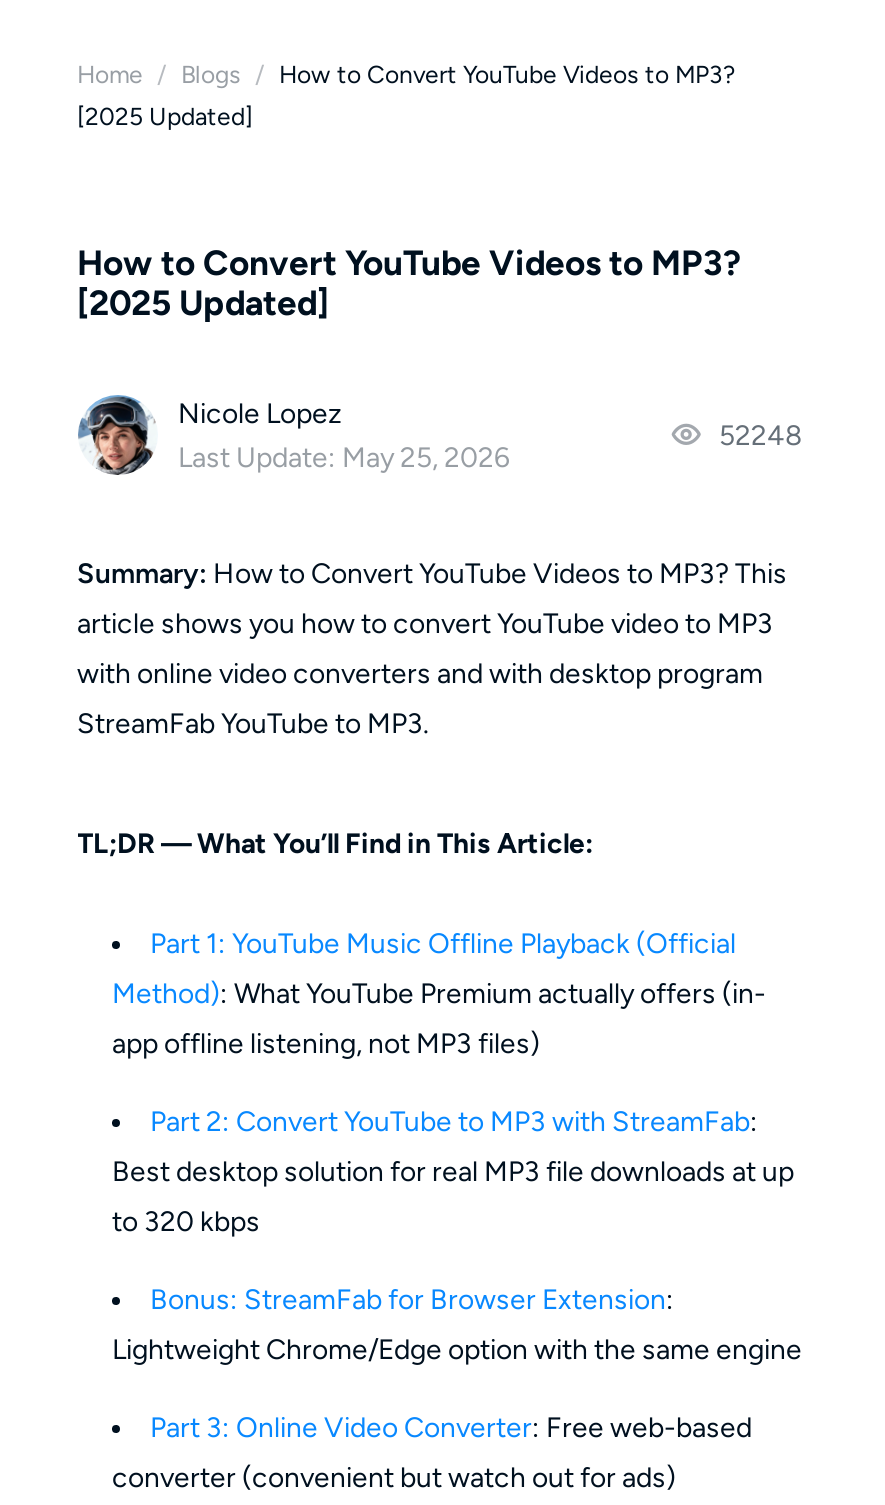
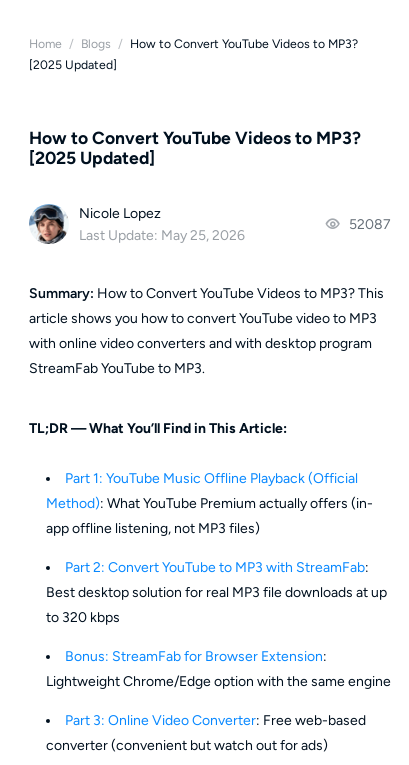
[719,419,803,453] 52248 -> [349,216,391,233] 52087

